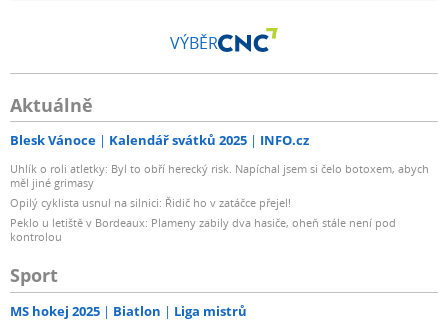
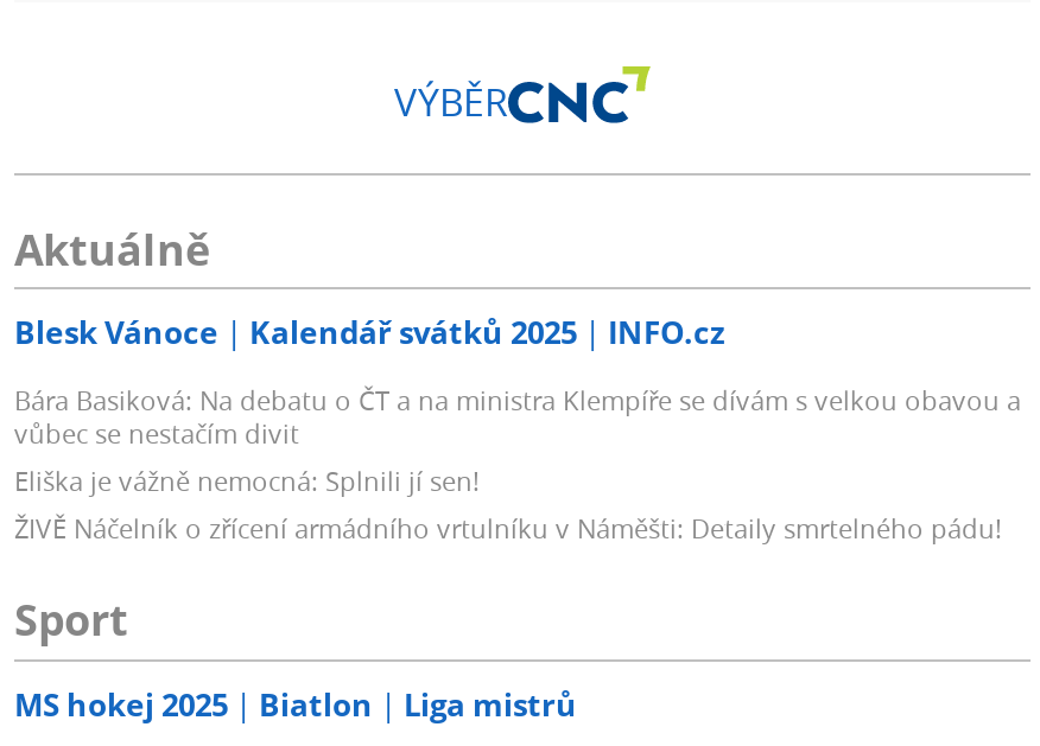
[10,161,429,244] Uhlík o roli atletky: Byl to obří herecký risk. Napíchal jsem si čelo botoxem, abych | měl jiné grimasy | Opilý cyklista usnul na silnici: Řidič ho v zatáčce přejel! | Peklo u letiště v Bordeaux: Plameny zabily dva hasiče, oheň stále není pod | kontrolou -> [14,383,1021,546] Bára Basiková: Na debatu o ČT a na ministra Klempíře se dívám s velkou obavou a | vůbec se nestačím divit | Eliška je vážně nemocná: Splnili jí sen! | ŽIVĚ Náčelník o zřícení armádního vrtulníku v Náměšti: Detaily smrtelného pádu!

